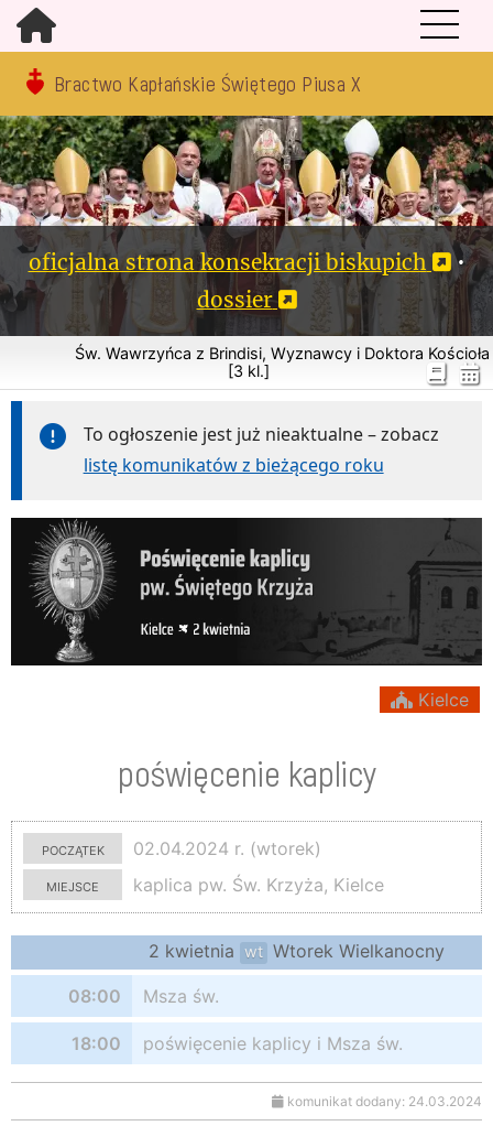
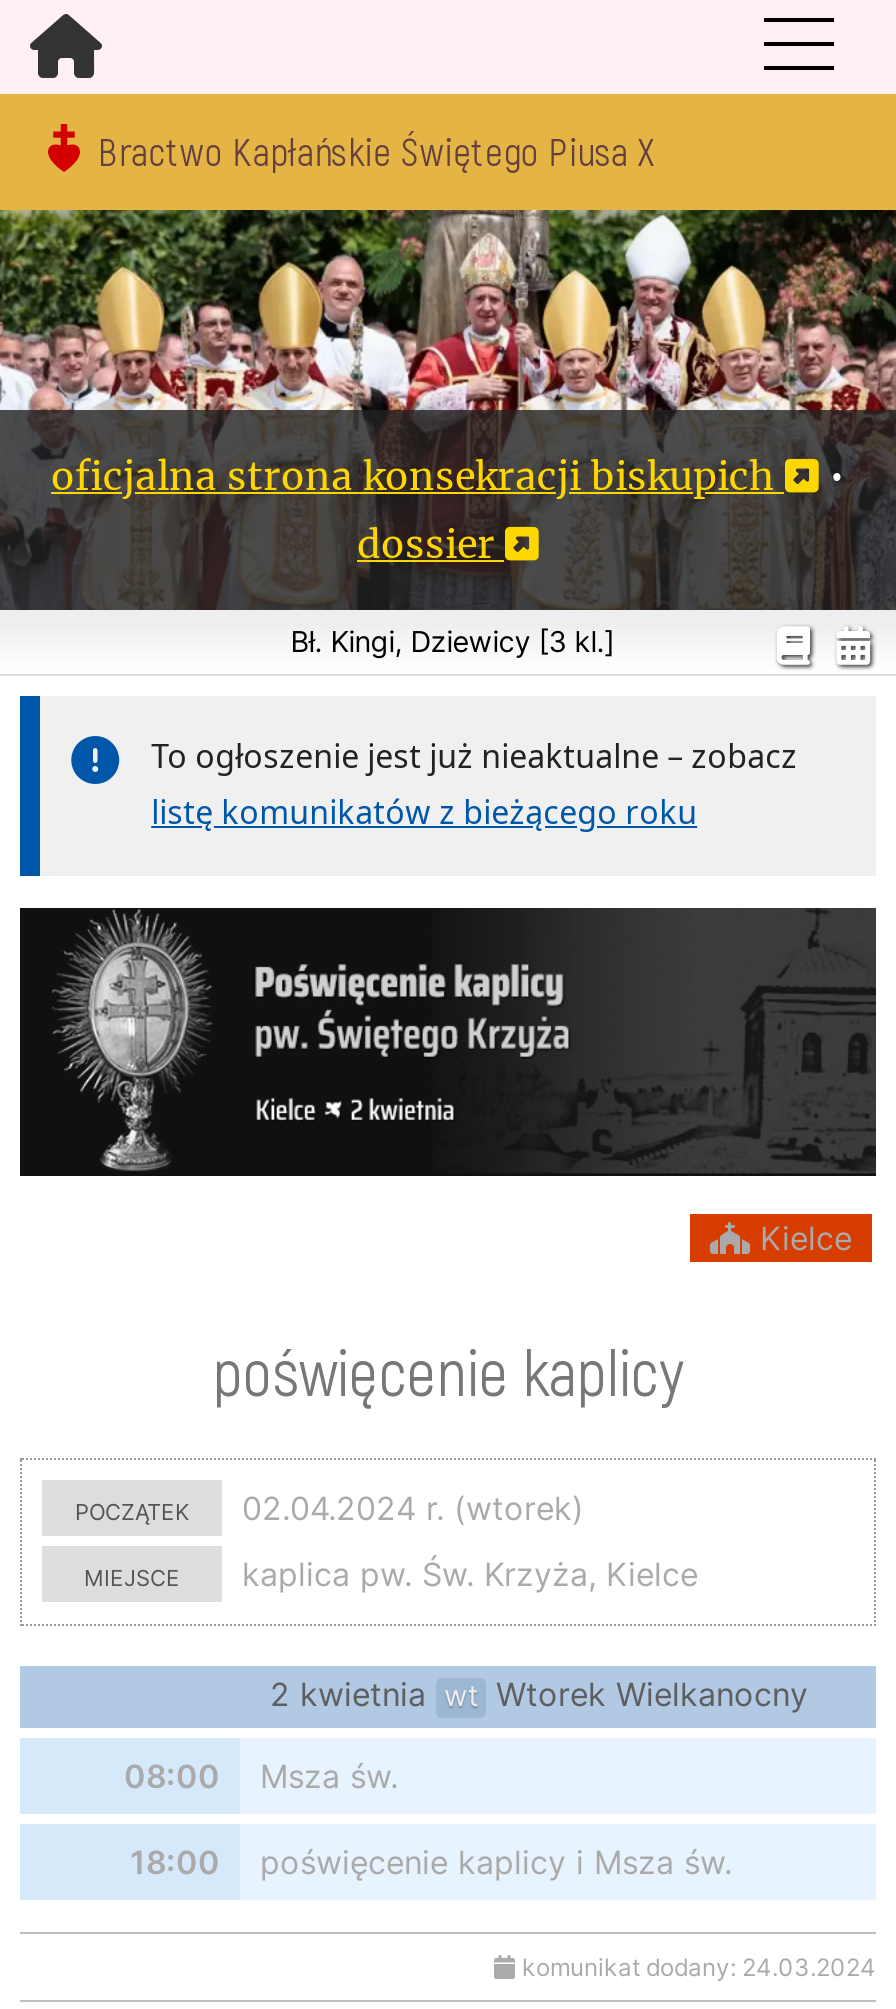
[74,344,489,380] Św. Wawrzyńca z Brindisi, Wyznawcy i Doktora Kościoła | [3 kl.] -> [290,624,614,658] Bł. Kingi, Dziewicy [3 kl.]

